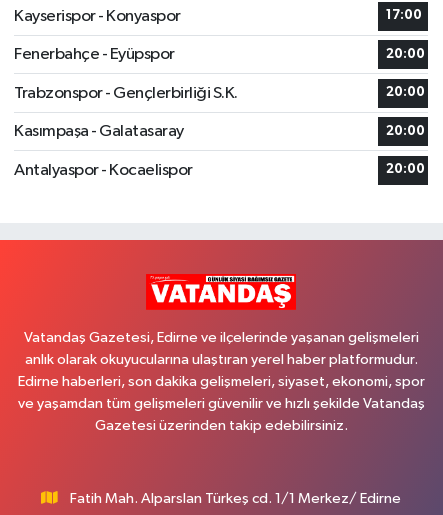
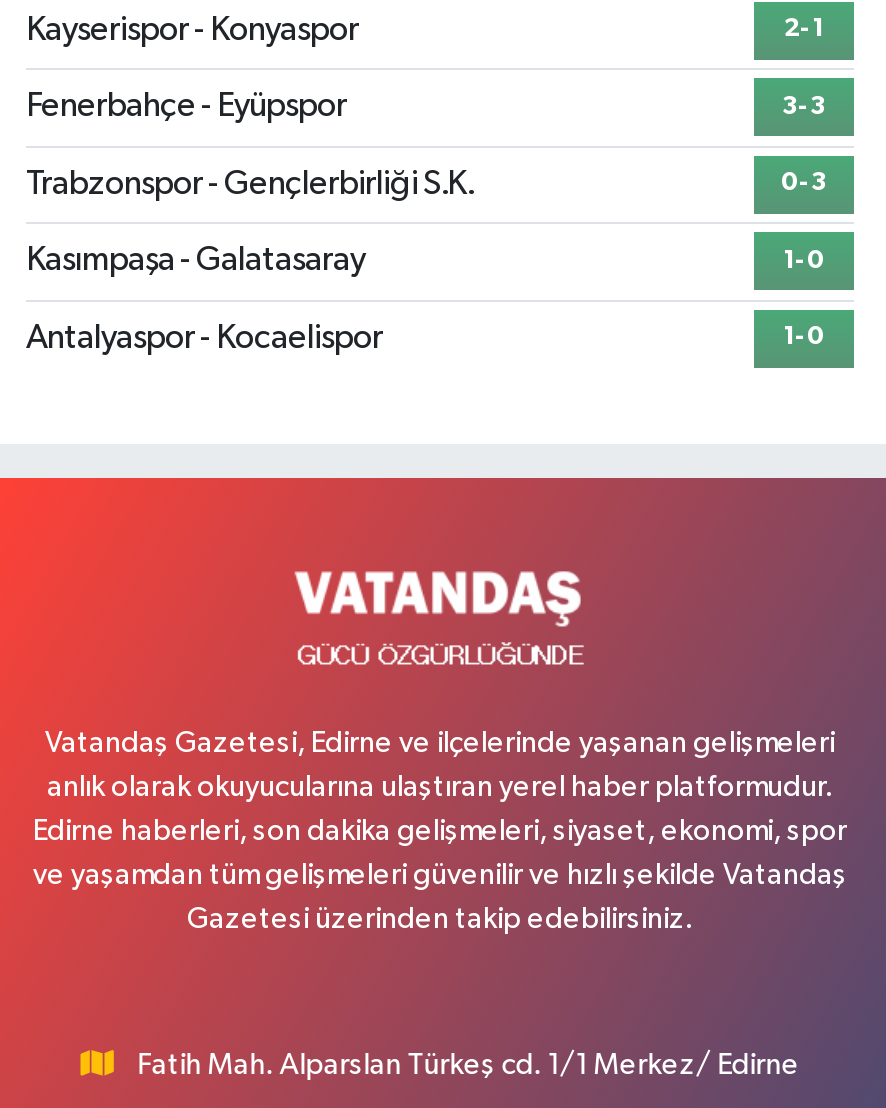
[386,9,422,22] 17:00 -> [784,17,824,43] 2-1
[386,48,425,61] 20:00 -> [782,94,826,120] 3-3
[386,86,425,99] 20:00 -> [781,171,827,197] 0-3
[386,125,425,138] 20:00 -> [783,248,825,274] 1-0
[386,163,425,176] 20:00 -> [783,325,825,351] 1-0
[146,274,297,311] [image] -> [294,569,590,689] [image]

